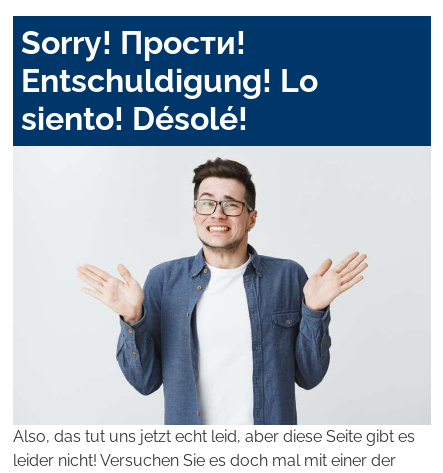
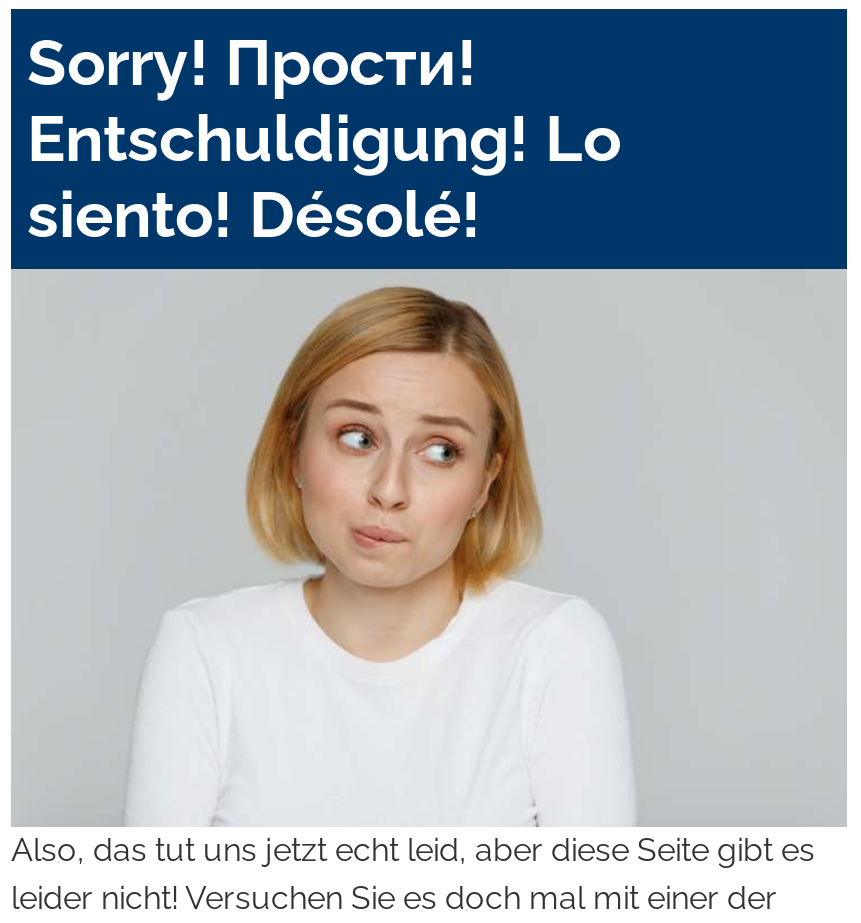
[15,147,429,424] [image] -> [13,269,845,825] [image]

